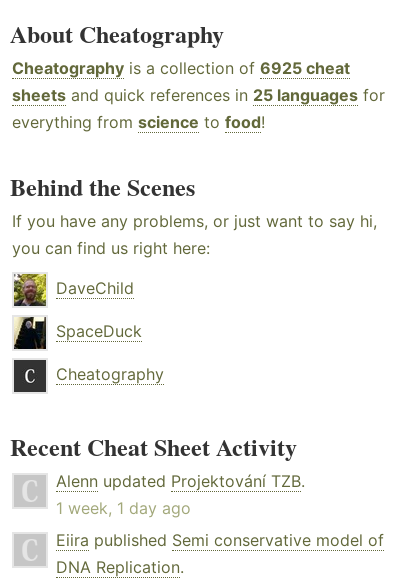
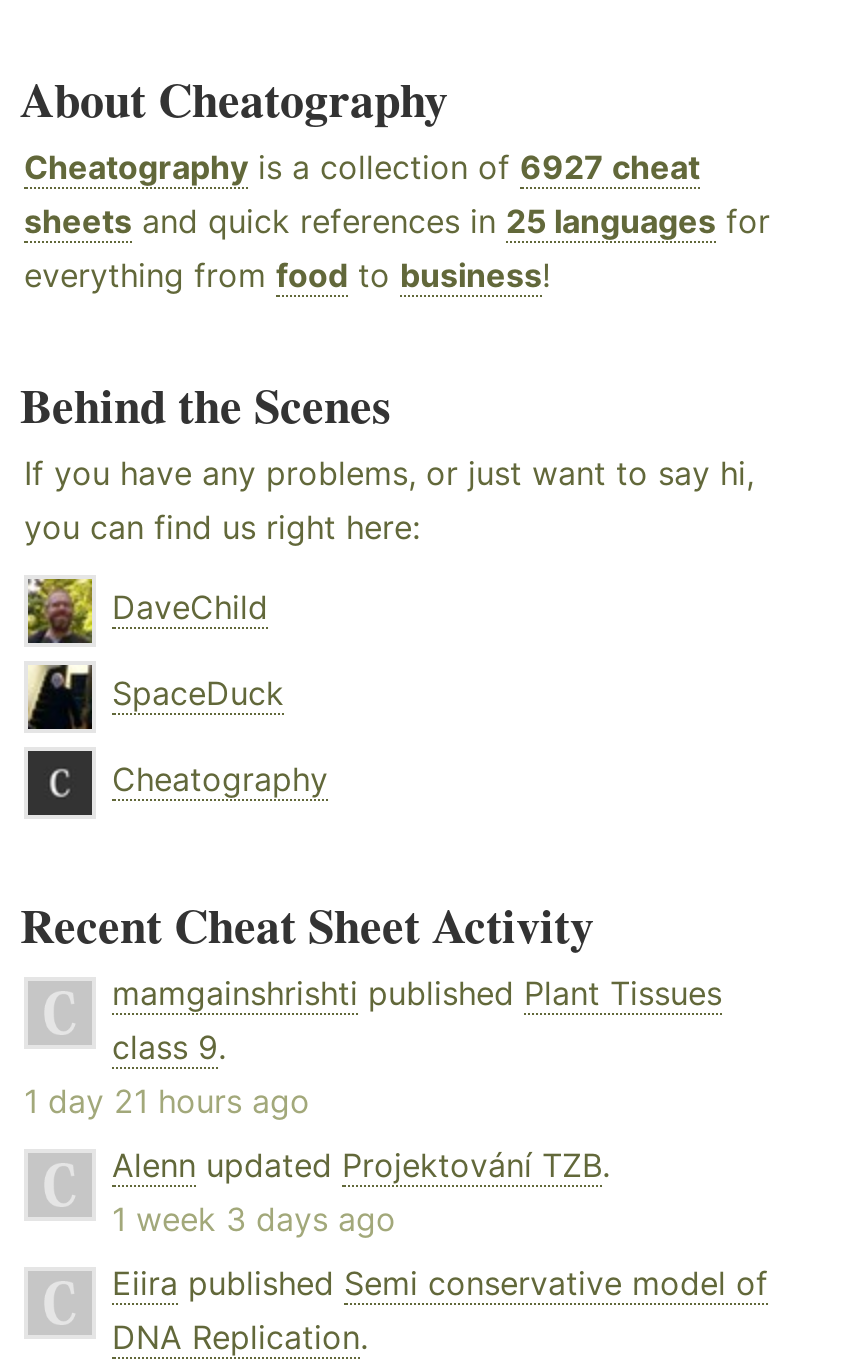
[12,58,350,78] Cheatography is a collection of 6925 cheat -> [24,147,700,187] Cheatography is a collection of 6927 cheat
[12,112,265,132] everything from science to food! -> [24,255,550,295] everything from food to business!
none -> [24,973,722,1121] mamgainshrishti published Plant Tissues | class 9. | 1 day 21 hours ago
[56,498,191,518] 1 week, 1 day ago -> [112,1199,396,1239] 1 week 3 days ago

